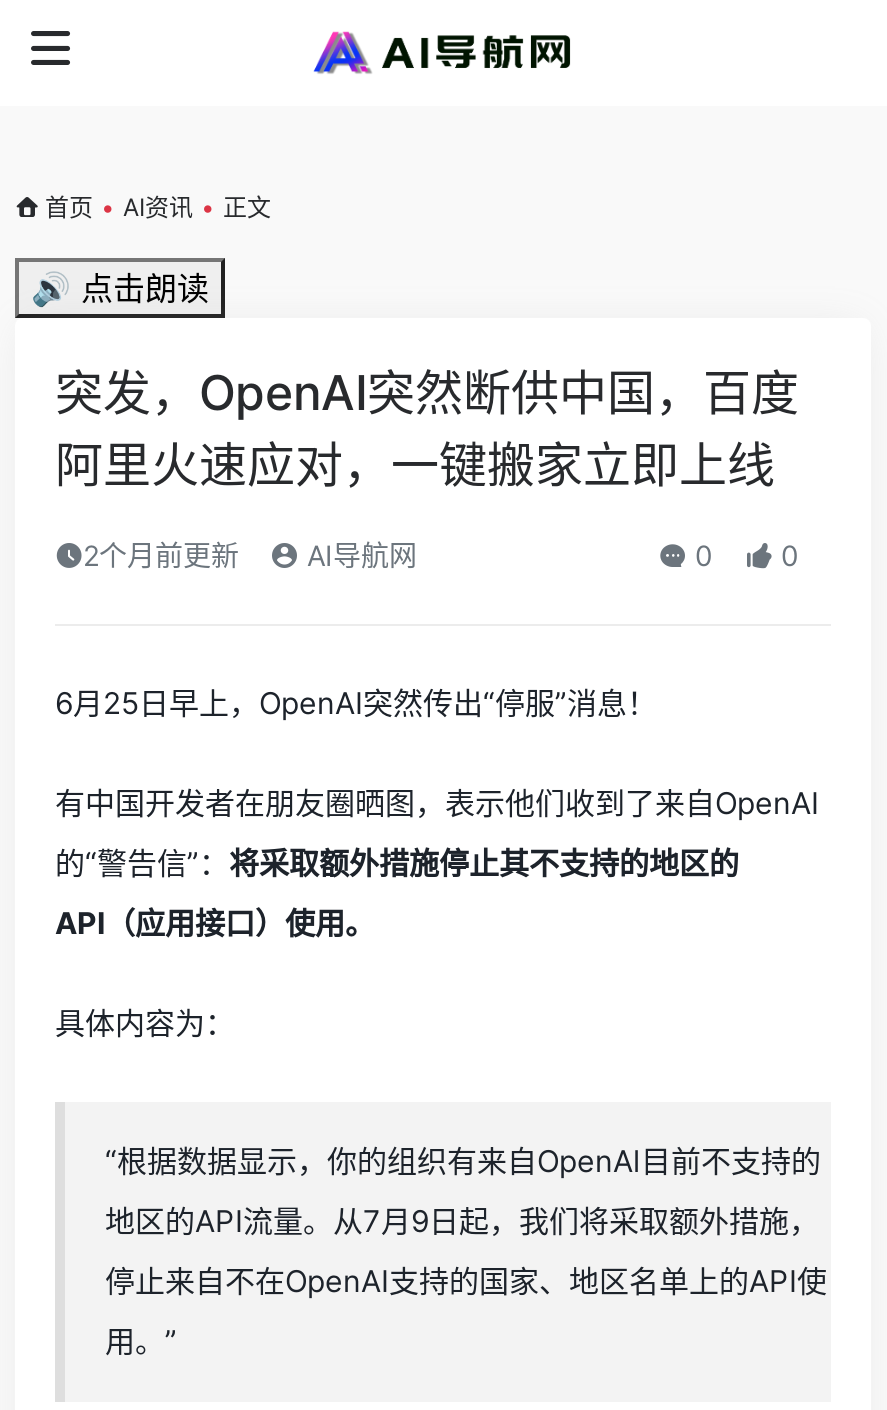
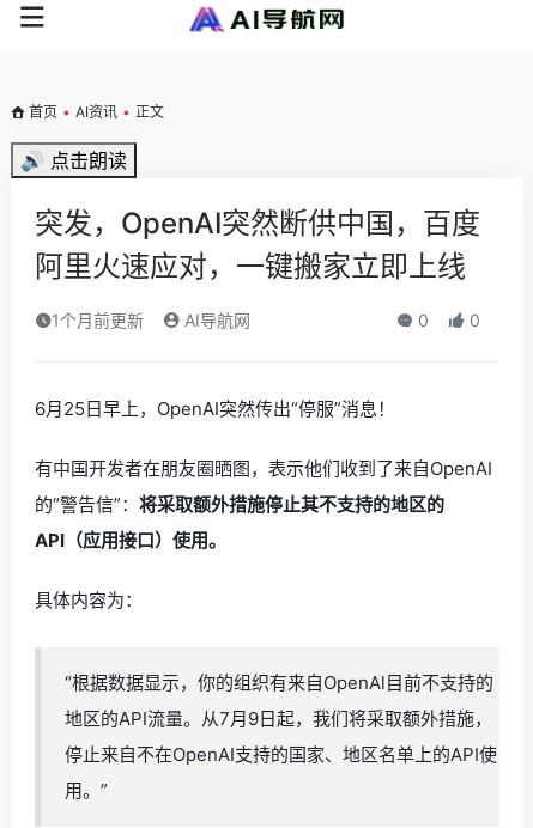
[83,538,417,572] 2个月前更新 AI导航网 -> [52,310,250,330] 1个月前更新 AI导航网

